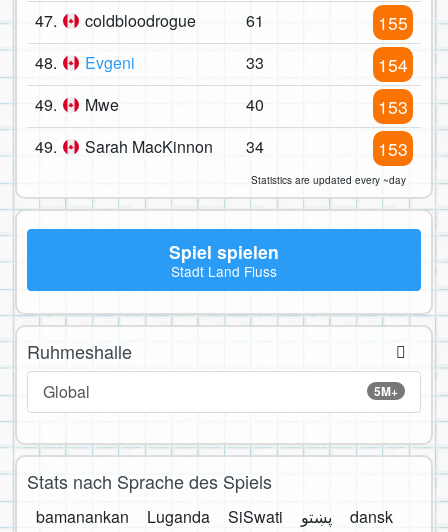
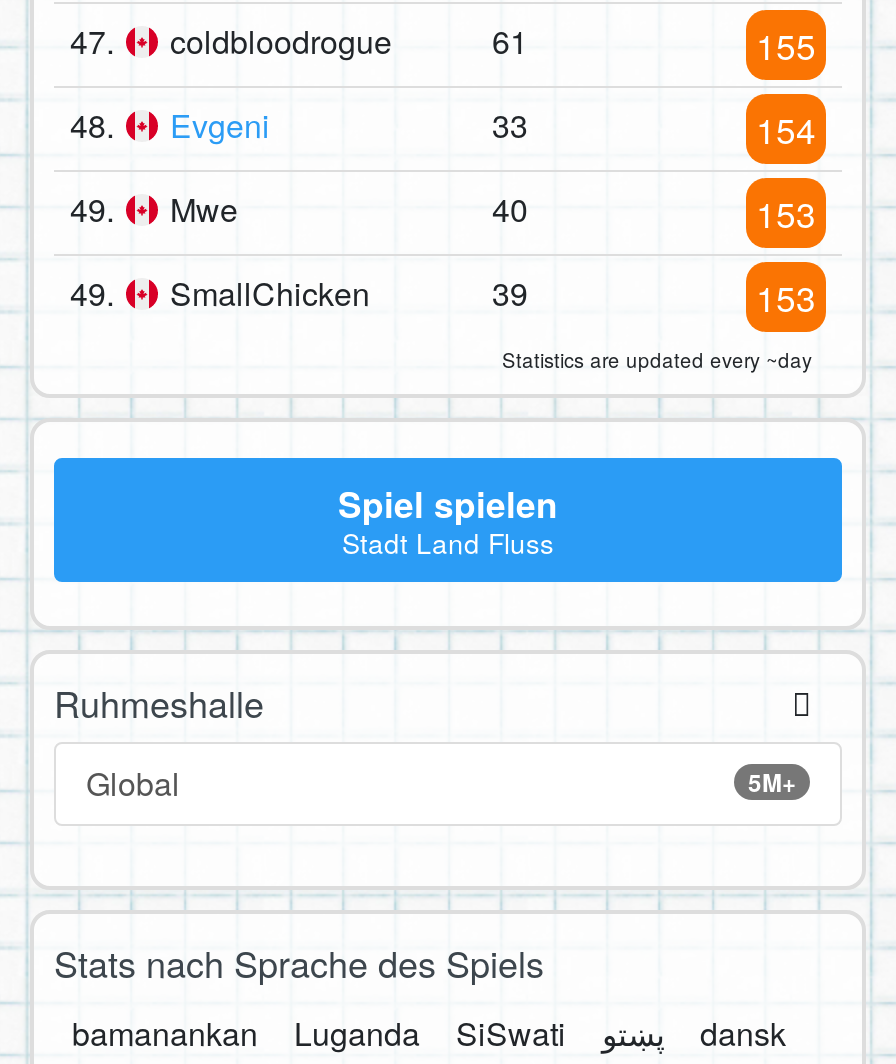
[85,135,264,158] Sarah MacKinnon | 34 -> [170,271,528,317] SmallChicken | 39

